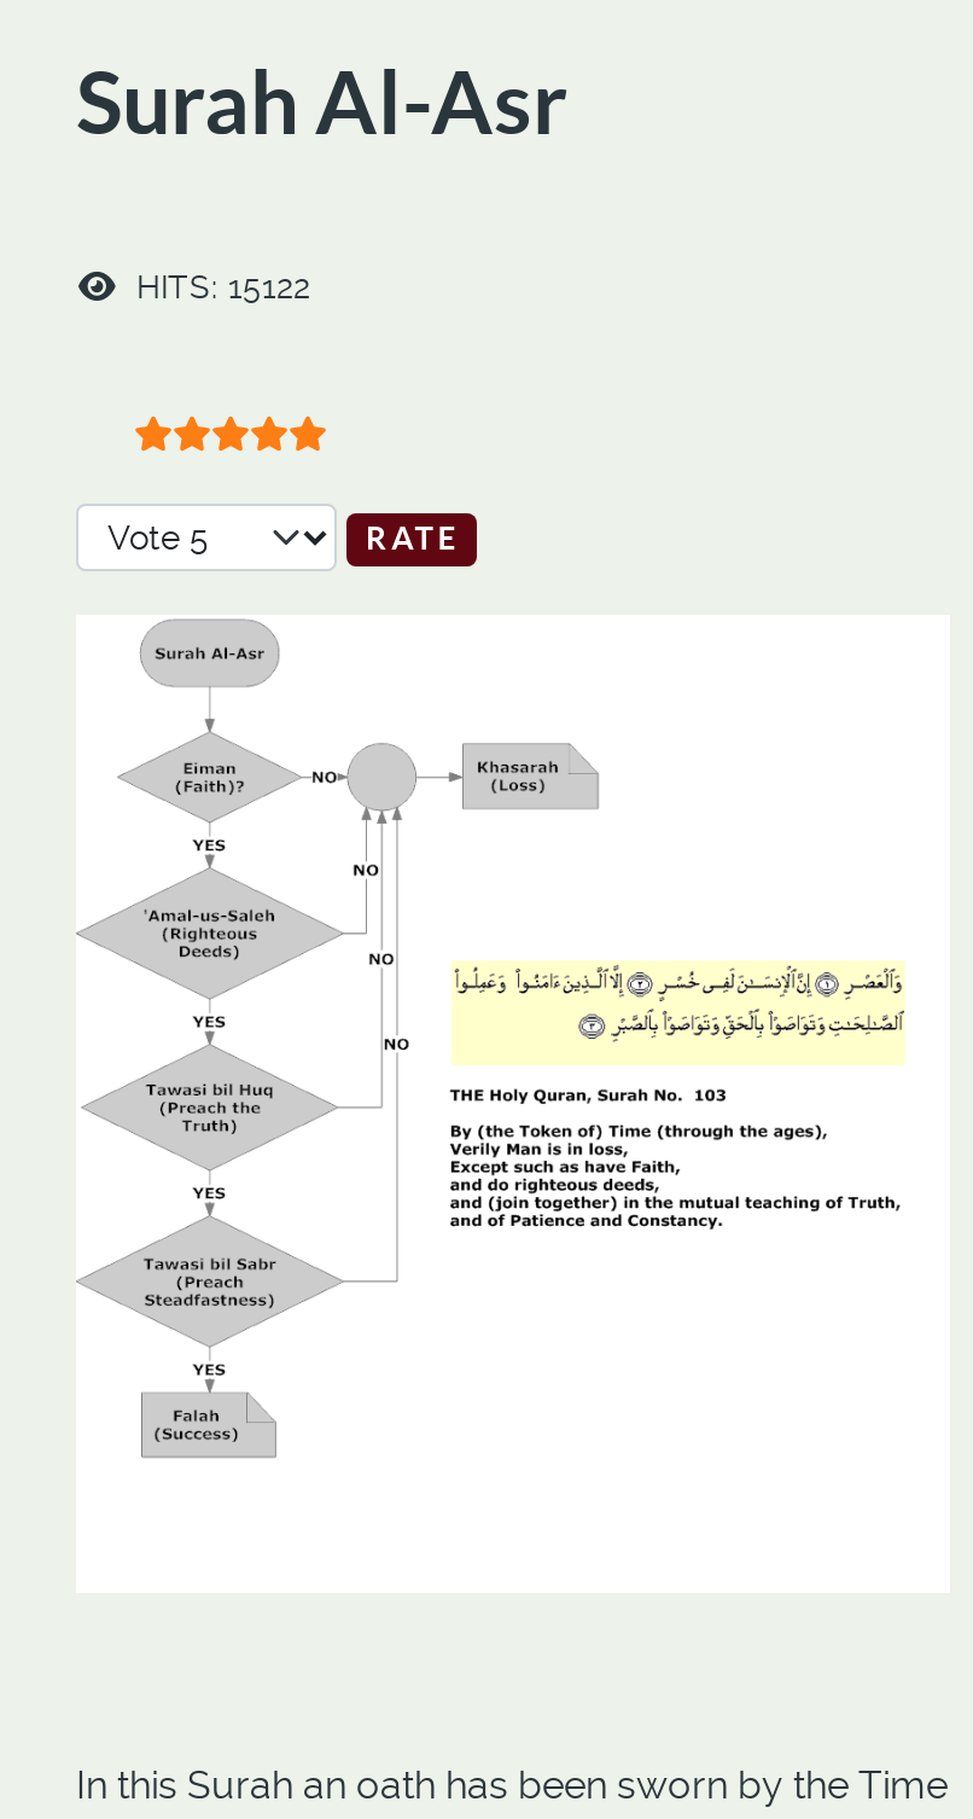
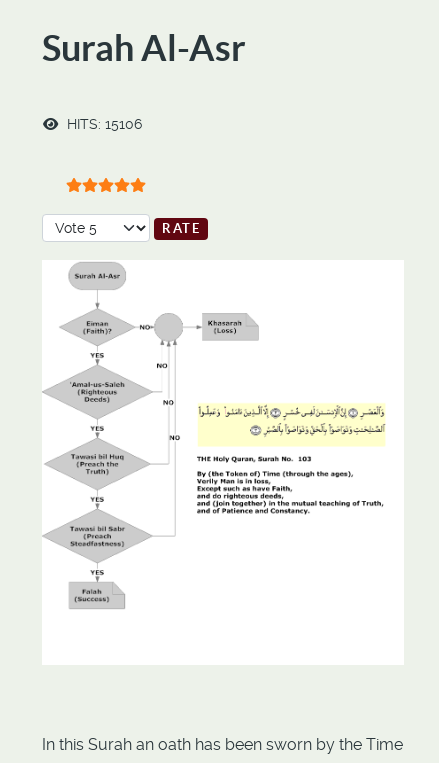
[127,267,310,306] HITS: 15122 -> [63,116,142,132] HITS: 15106

